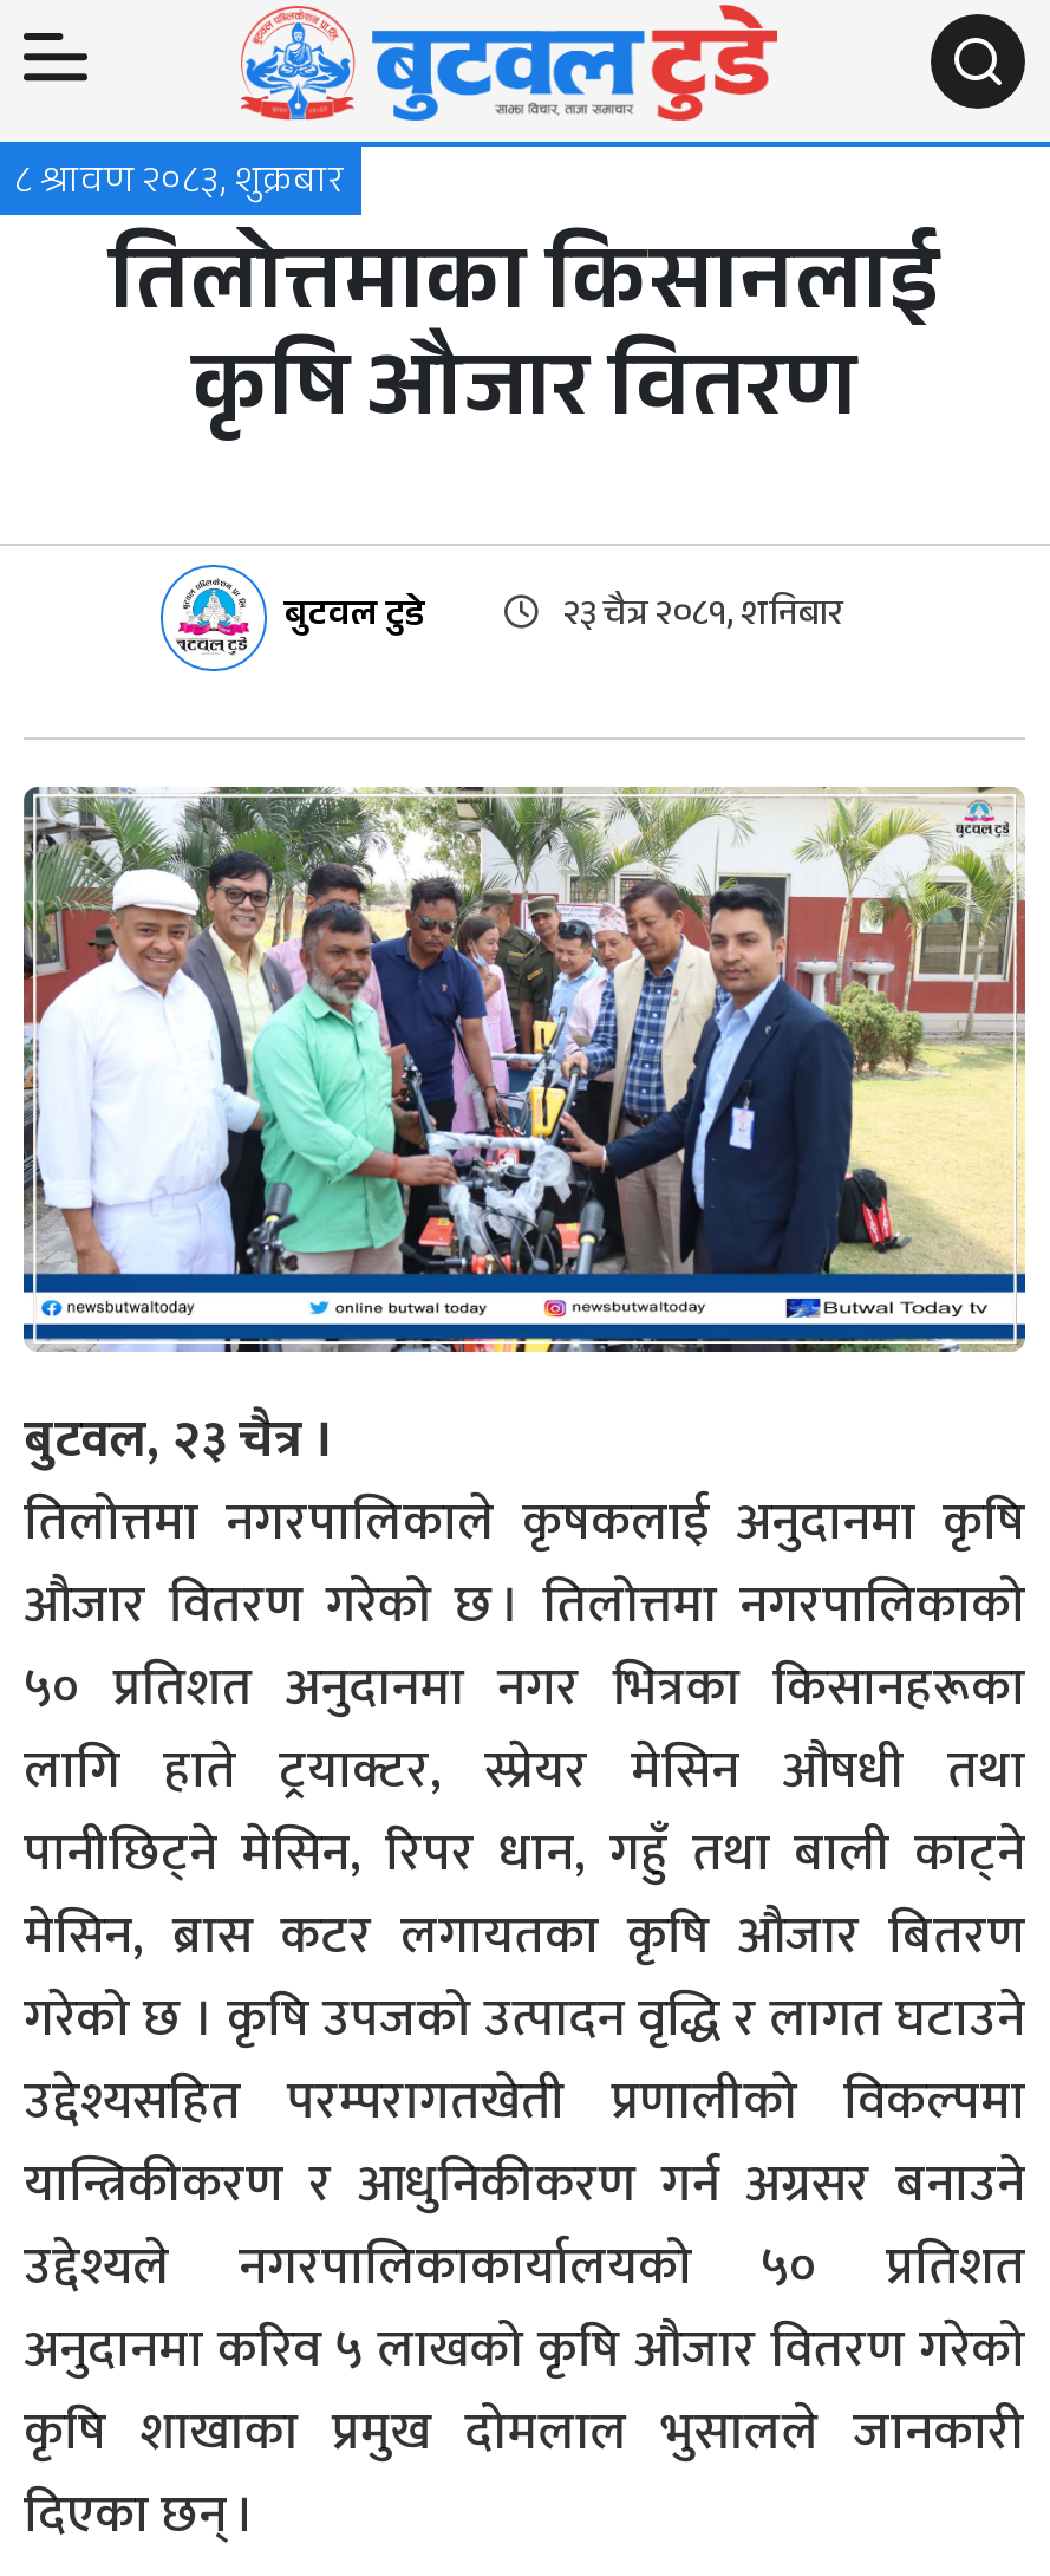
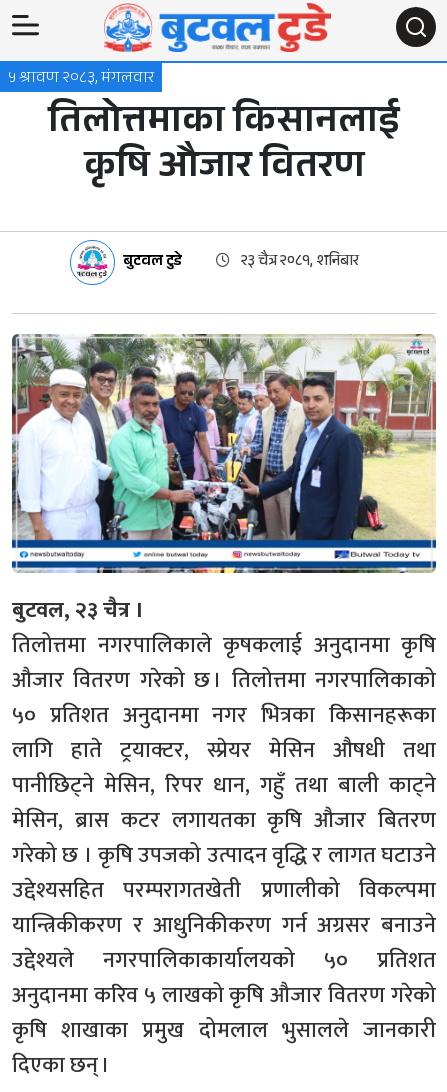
[14,154,343,217] ८ श्रावण २०८३, शुक्रबार -> [8,66,154,93] ५ श्रावण २०८३, मंगलवार

